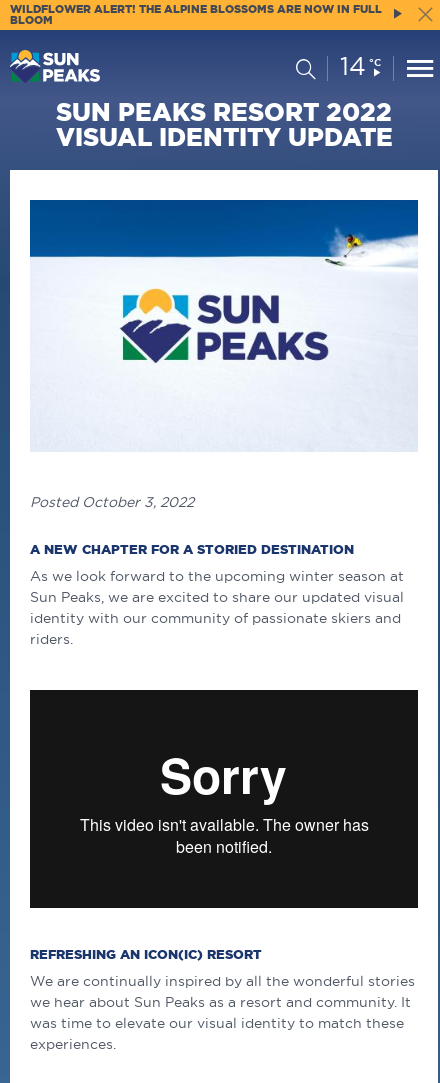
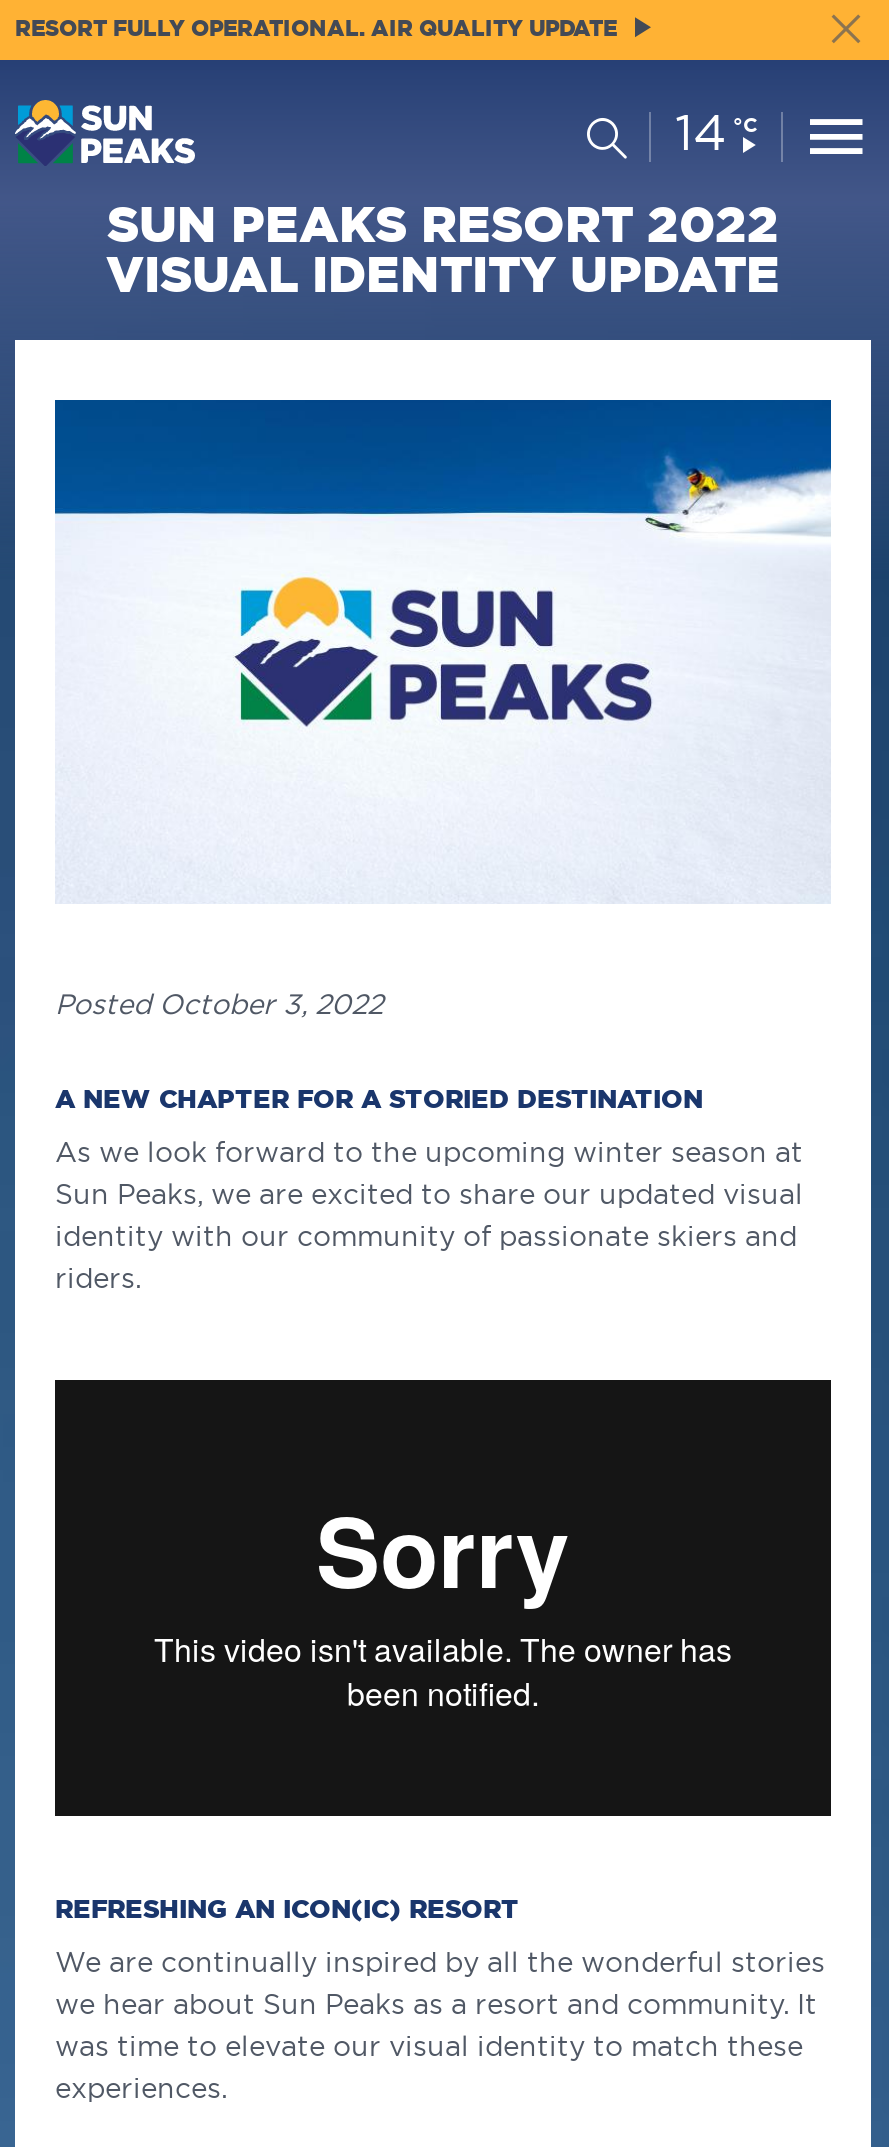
[10,3,382,26] WILDFLOWER ALERT! THE ALPINE BLOSSOMS ARE NOW IN FULL | BLOOM -> [15,16,617,40] RESORT FULLY OPERATIONAL. AIR QUALITY UPDATE

